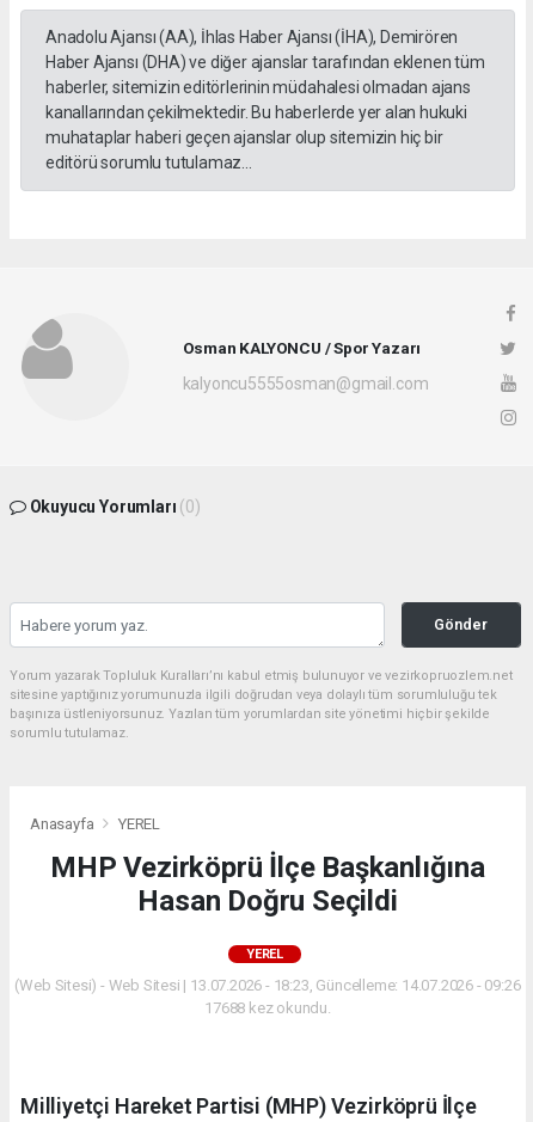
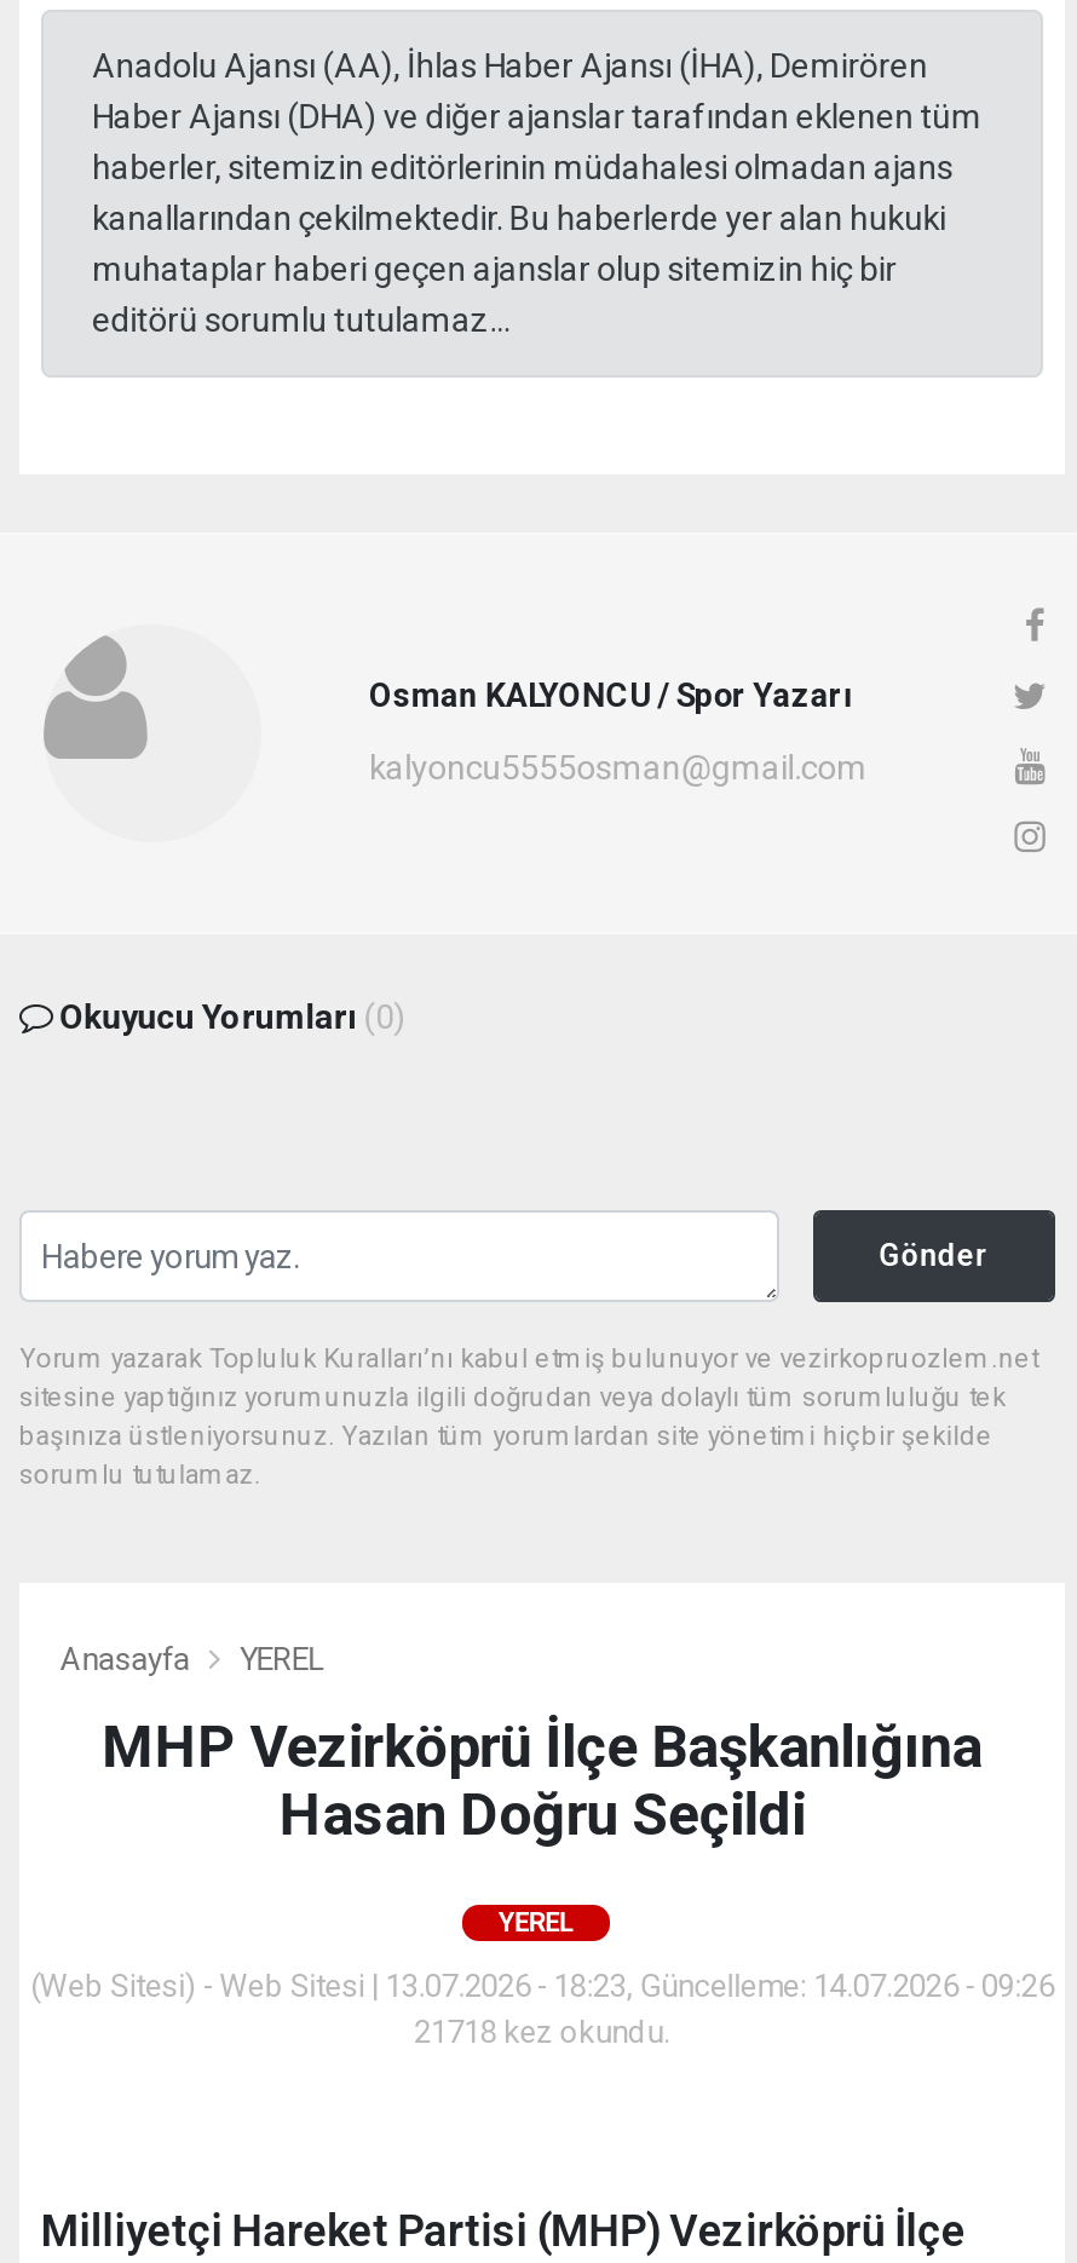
[204,999,331,1017] 17688 kez okundu. -> [414,2014,670,2051] 21718 kez okundu.

